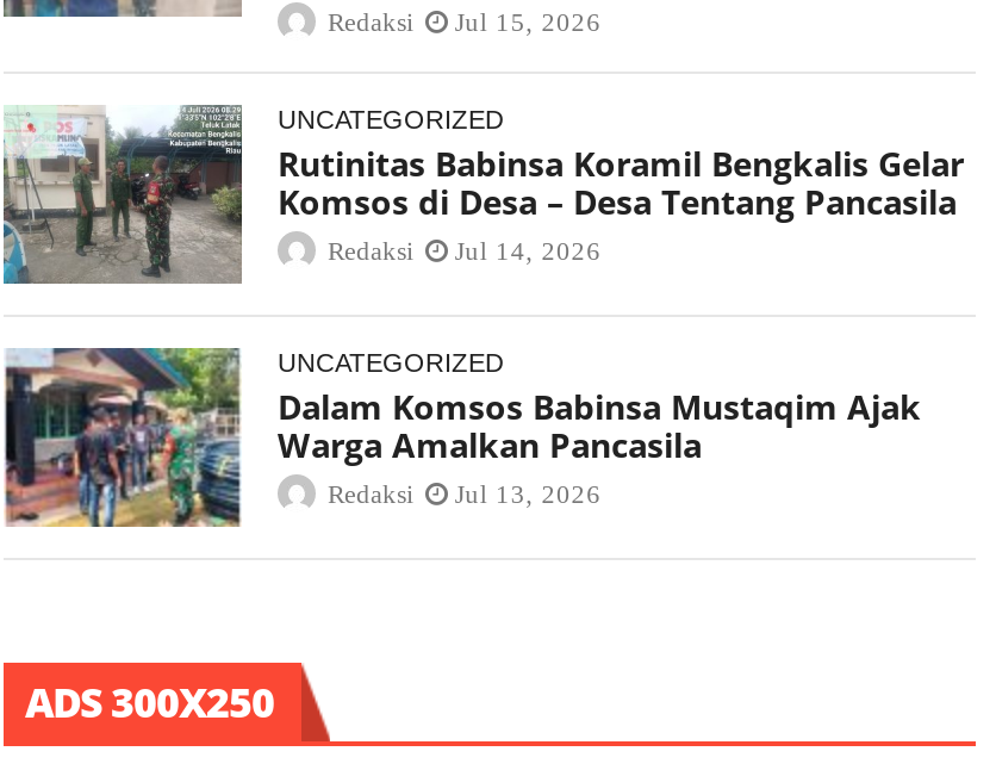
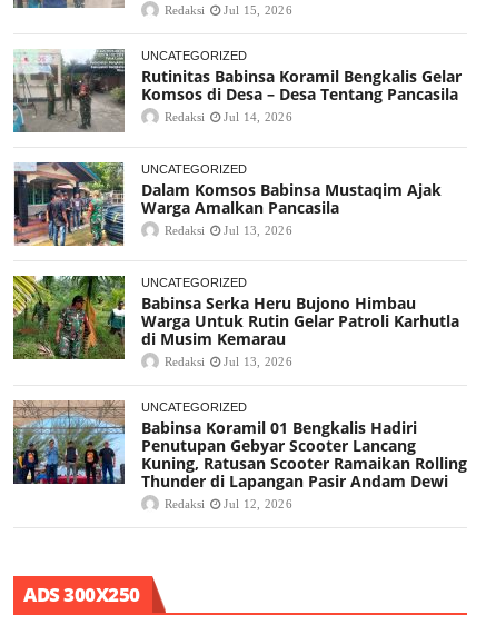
none -> [12,275,467,510] [image] | UNCATEGORIZED | Babinsa Serka Heru Bujono Himbau | Warga Untuk Rutin Gelar Patroli Karhutla | di Musim Kemarau | Redaksi | Jul 13, 2026 | UNCATEGORIZED | Babinsa Koramil 01 Bengkalis Hadiri | Penutupan Gebyar Scooter Lancang | Kuning, Ratusan Scooter Ramaikan Rolling | Thunder di Lapangan Pasir Andam Dewi | Redaksi | Jul 12, 2026
none -> [12,399,126,485] [image]

